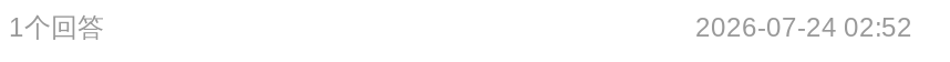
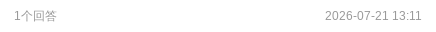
[695,12,912,43] 2026-07-24 02:52 -> [325,9,422,23] 2026-07-21 13:11

